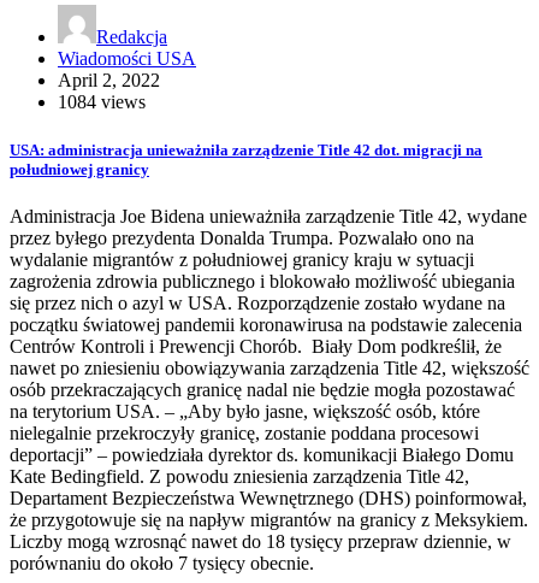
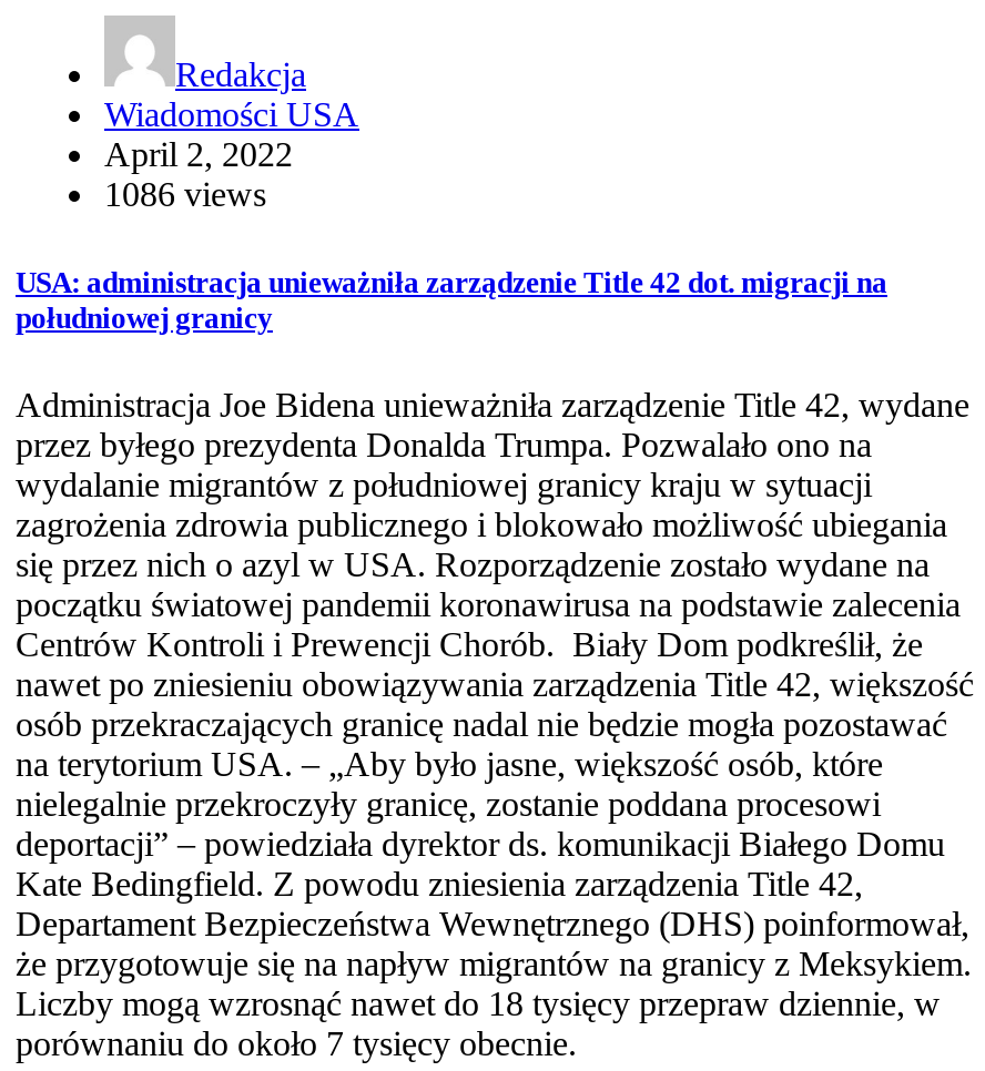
[58,92,146,113] 1084 views -> [104,176,266,214] 1086 views

